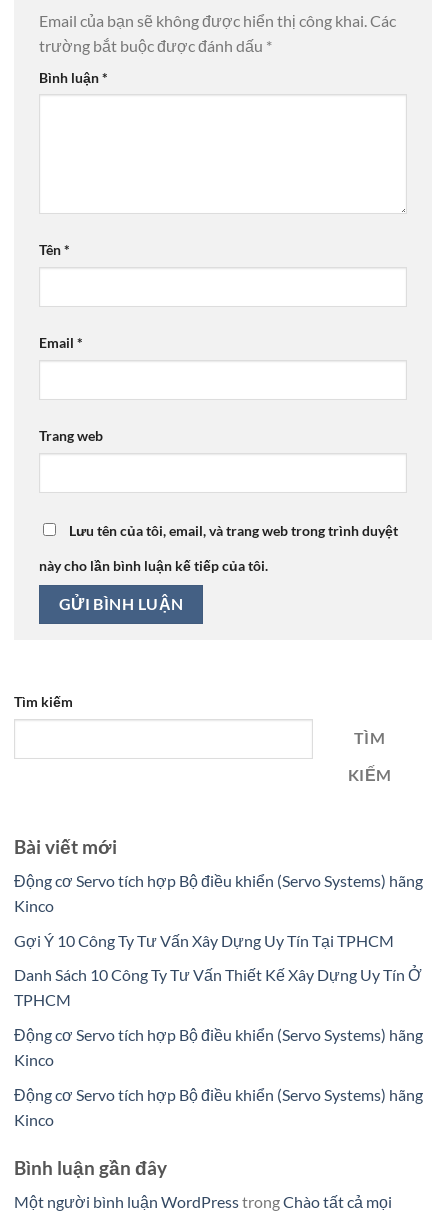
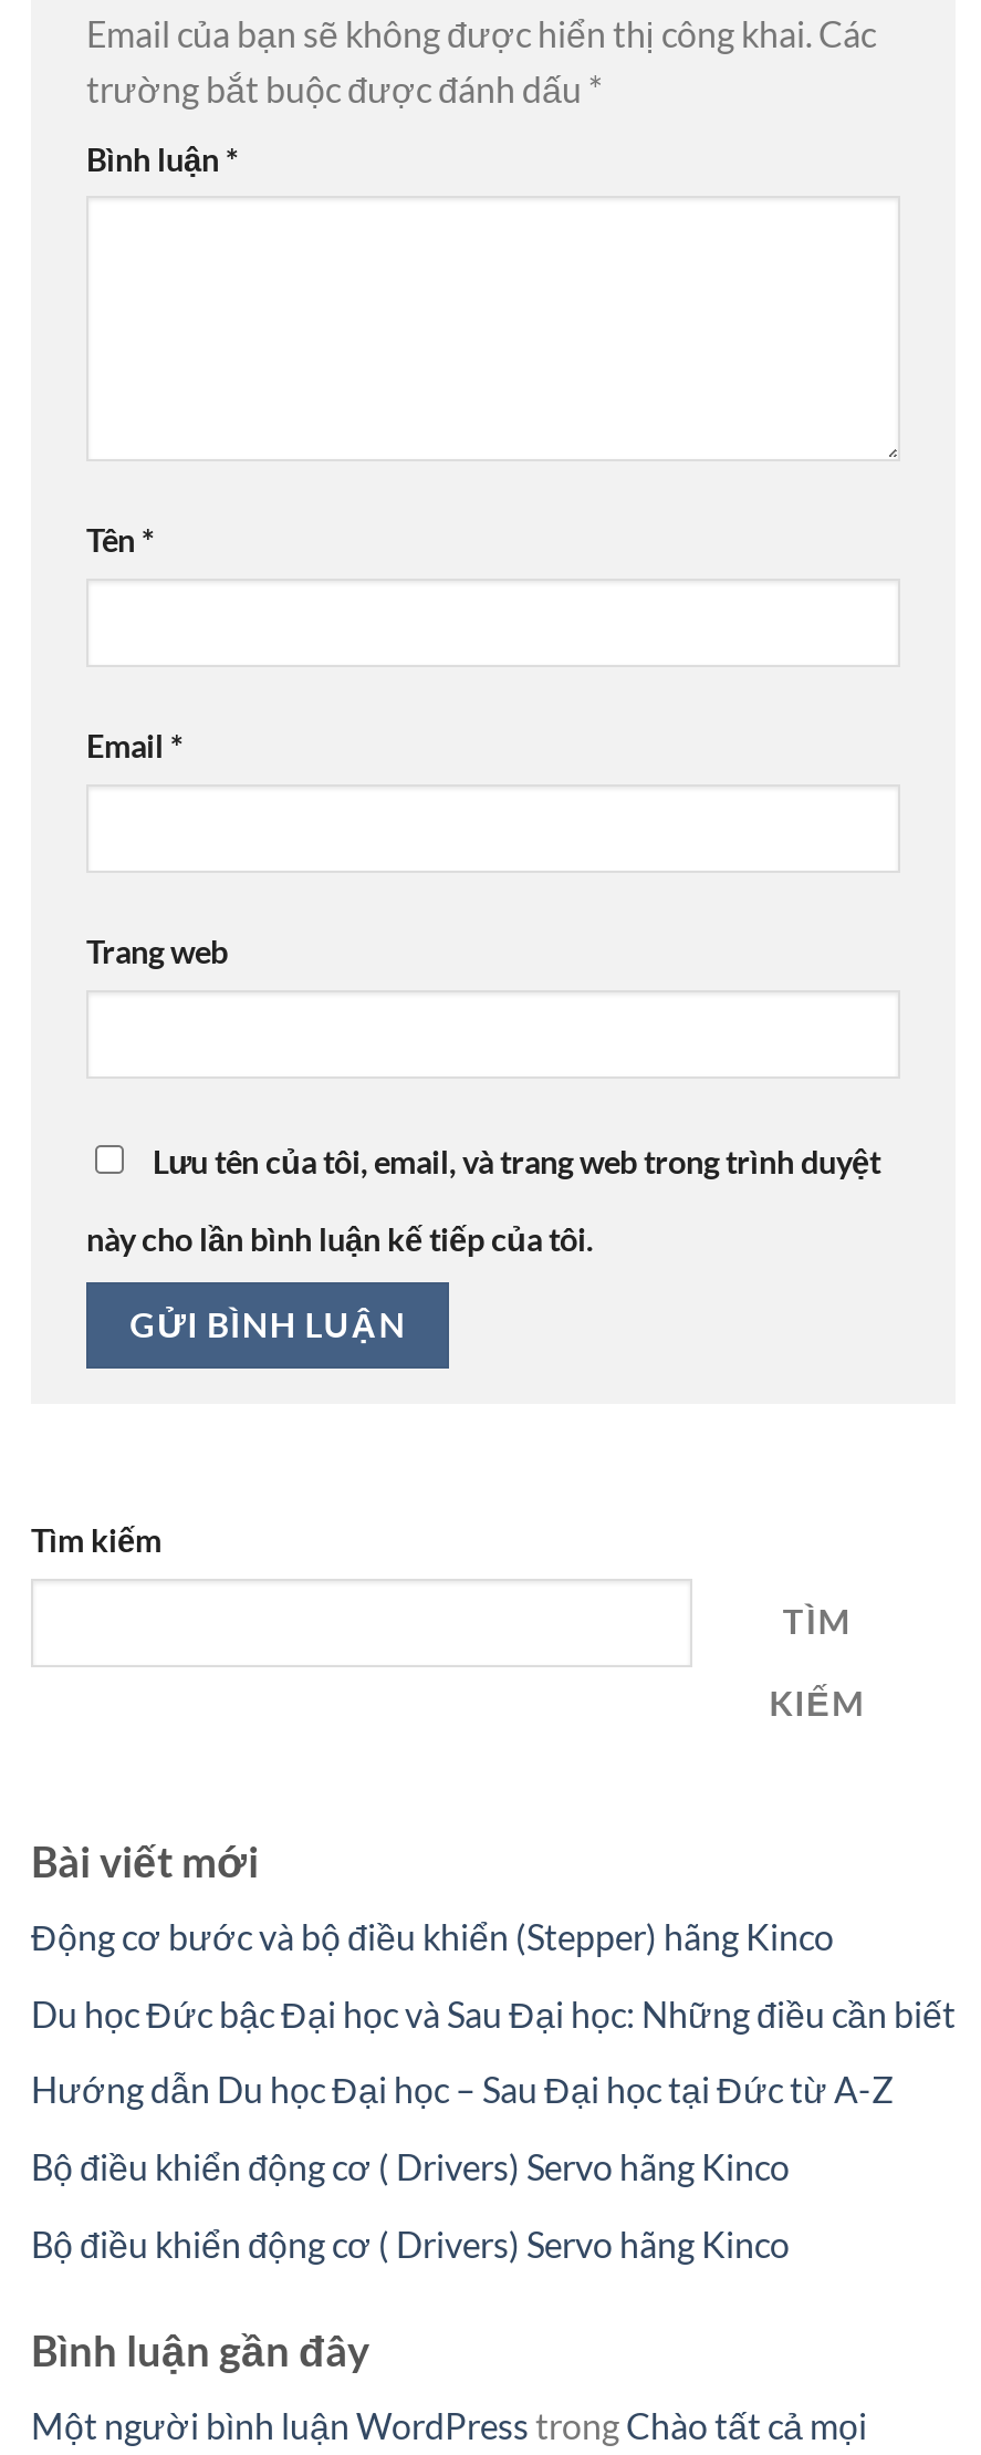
[14,871,423,915] Động cơ Servo tích hợp Bộ điều khiển (Servo Systems) hãng | Kinco -> [31,1916,834,1958] Động cơ bước và bộ điều khiển (Stepper) hãng Kinco
[14,931,394,950] Gợi Ý 10 Công Ty Tư Vấn Xây Dựng Uy Tín Tại TPHCM -> [31,1992,956,2034] Du học Đức bậc Đại học và Sau Đại học: Những điều cần biết
[14,965,422,1009] Danh Sách 10 Công Ty Tư Vấn Thiết Kế Xây Dựng Uy Tín Ở | TPHCM -> [31,2069,894,2111] Hướng dẫn Du học Đại học – Sau Đại học tại Đức từ A-Z
[14,1025,423,1069] Động cơ Servo tích hợp Bộ điều khiển (Servo Systems) hãng | Kinco -> [31,2145,790,2187] Bộ điều khiển động cơ ( Drivers) Servo hãng Kinco
[14,1085,423,1129] Động cơ Servo tích hợp Bộ điều khiển (Servo Systems) hãng | Kinco -> [31,2222,790,2264] Bộ điều khiển động cơ ( Drivers) Servo hãng Kinco

